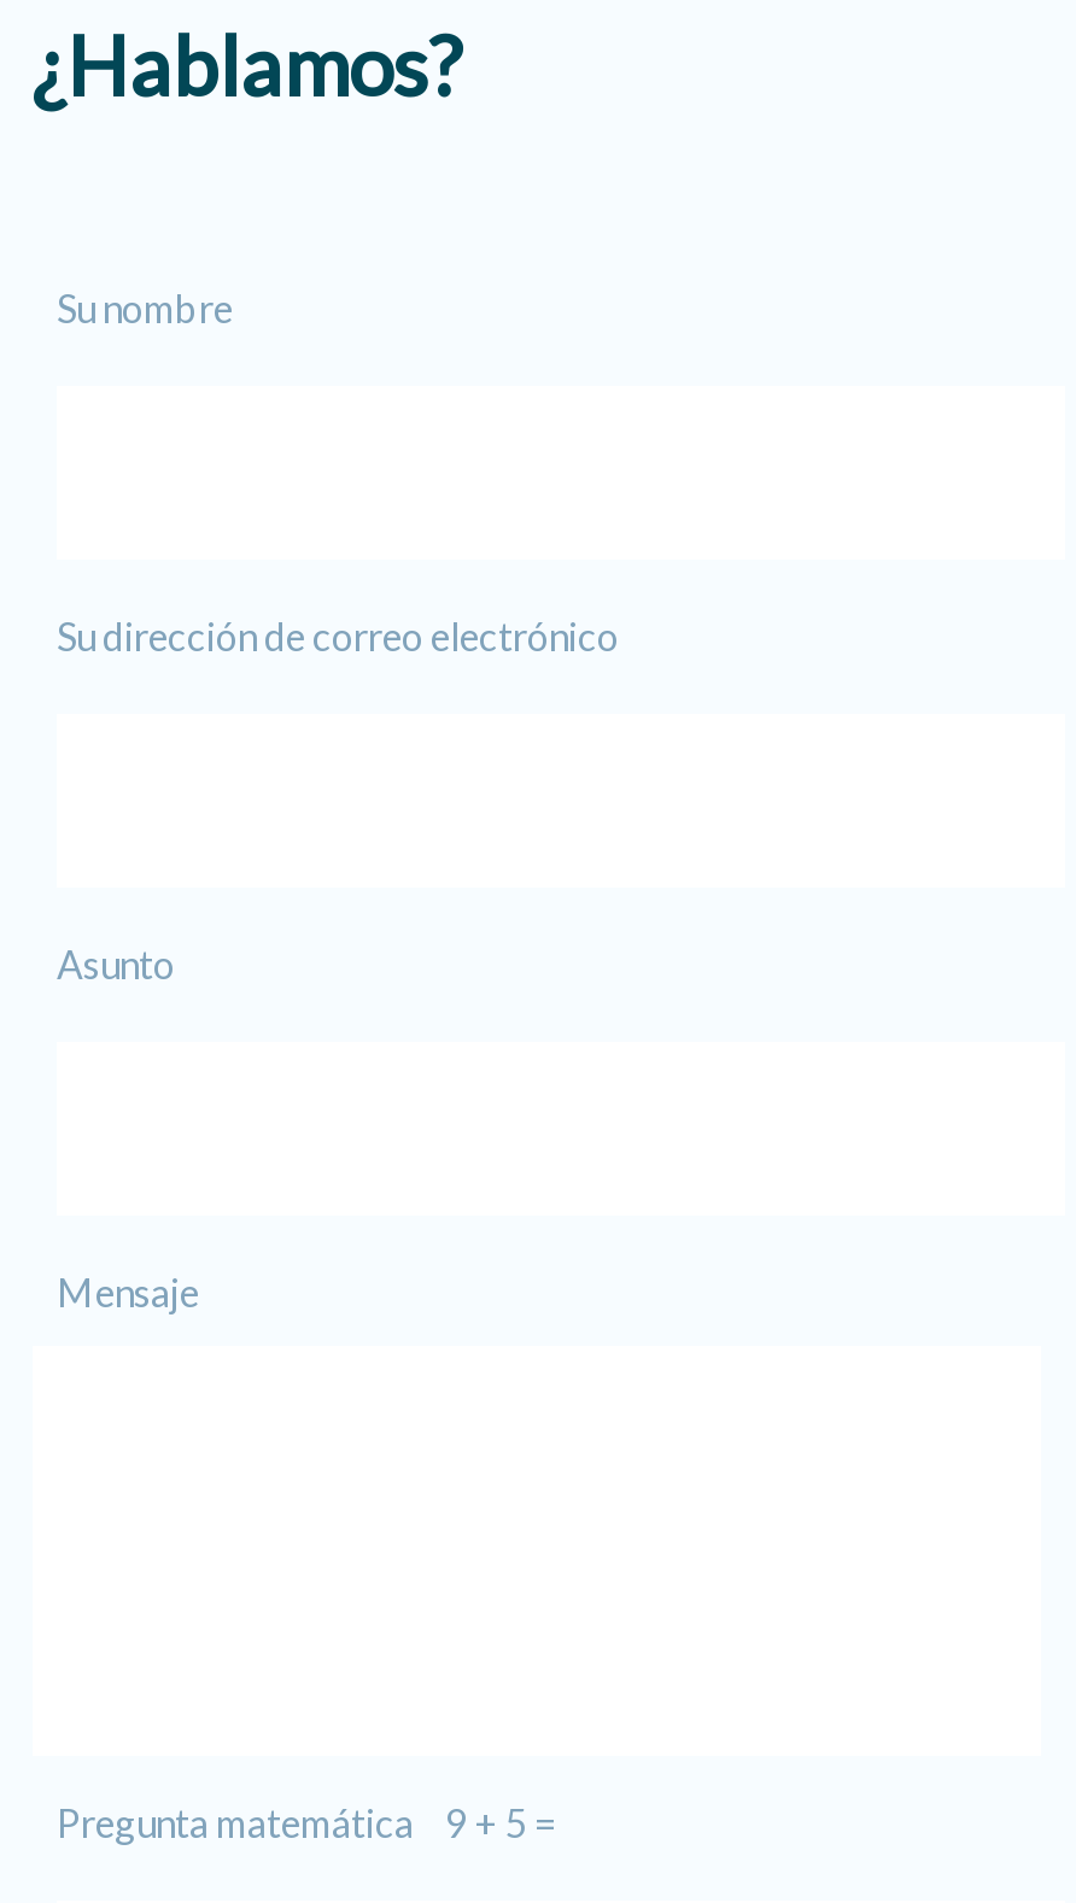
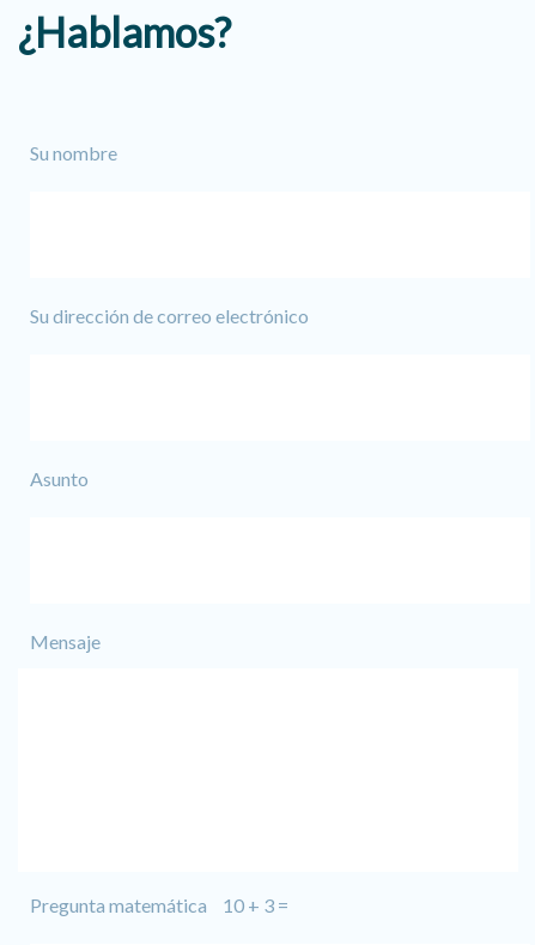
[57,1799,556,1845] Pregunta matemática 9 + 5 = -> [30,893,288,916] Pregunta matemática 10 + 3 =

